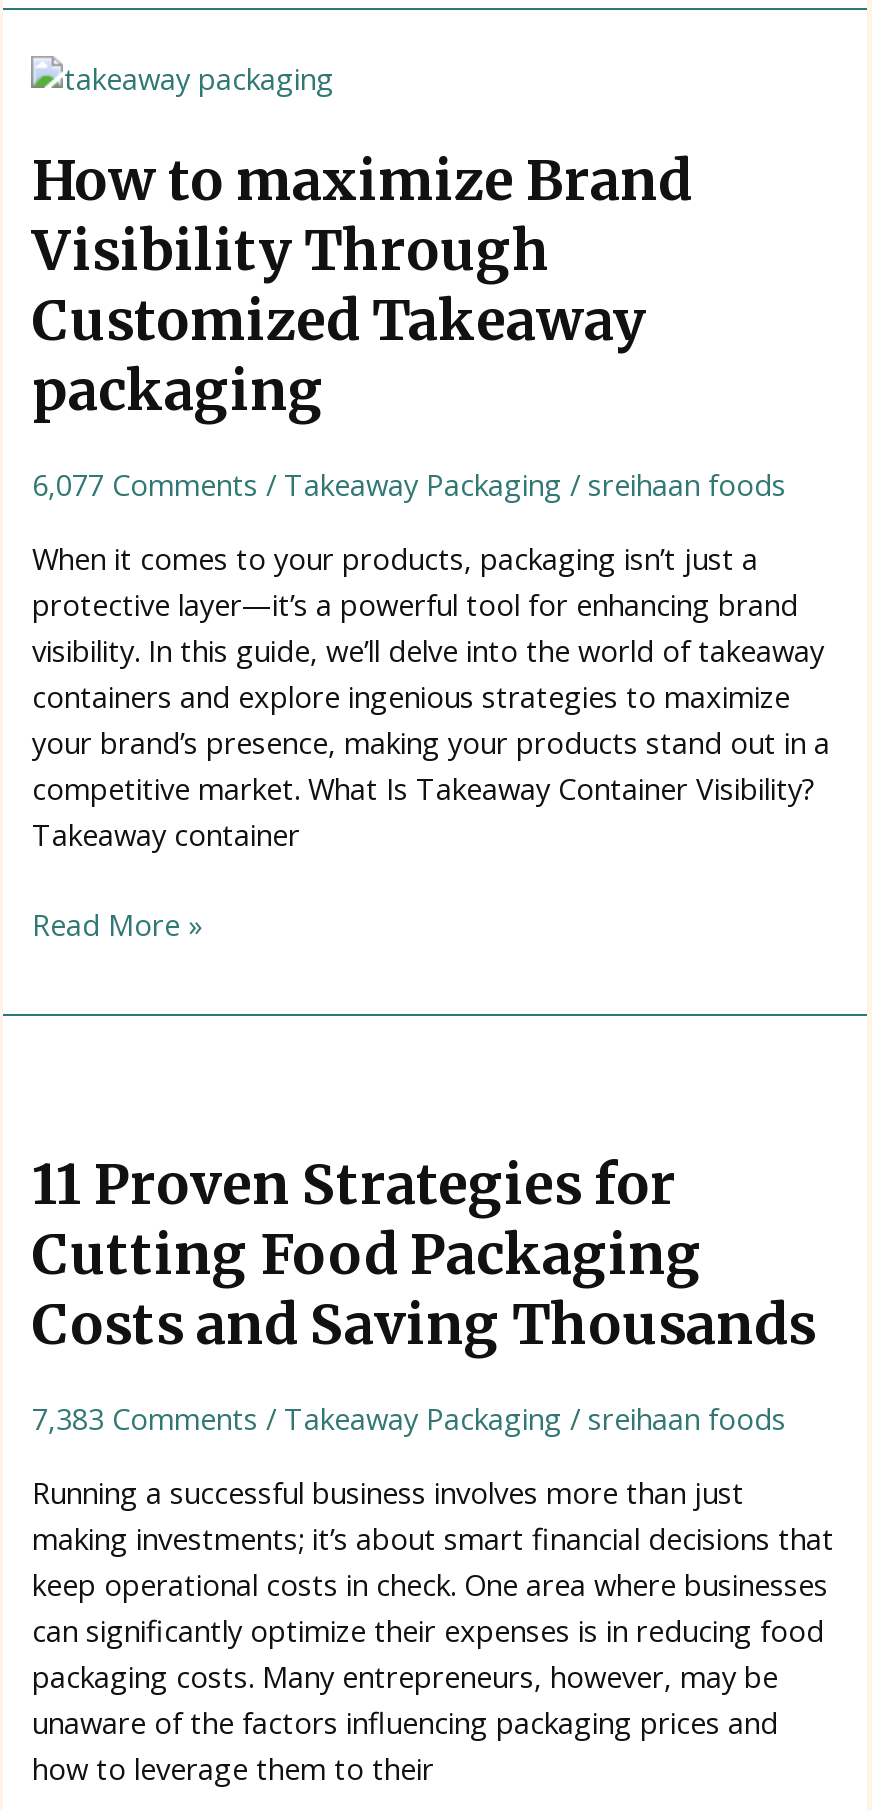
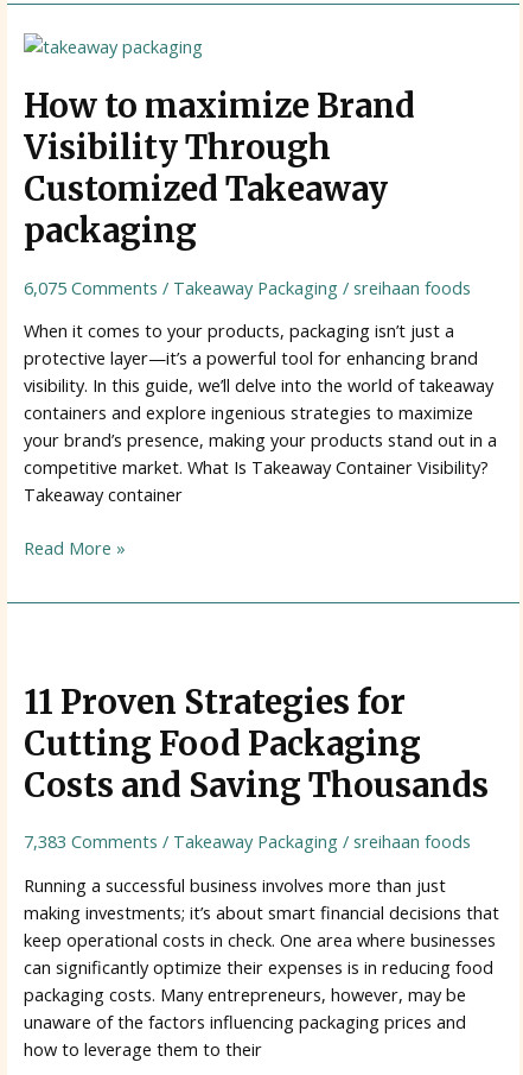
[32,464,786,504] 6,077 Comments / Takeaway Packaging / sreihaan foods -> [24,275,471,299] 6,075 Comments / Takeaway Packaging / sreihaan foods

